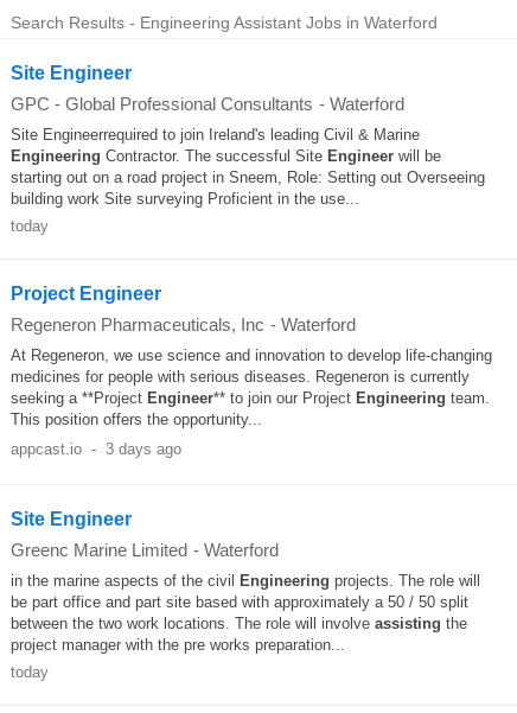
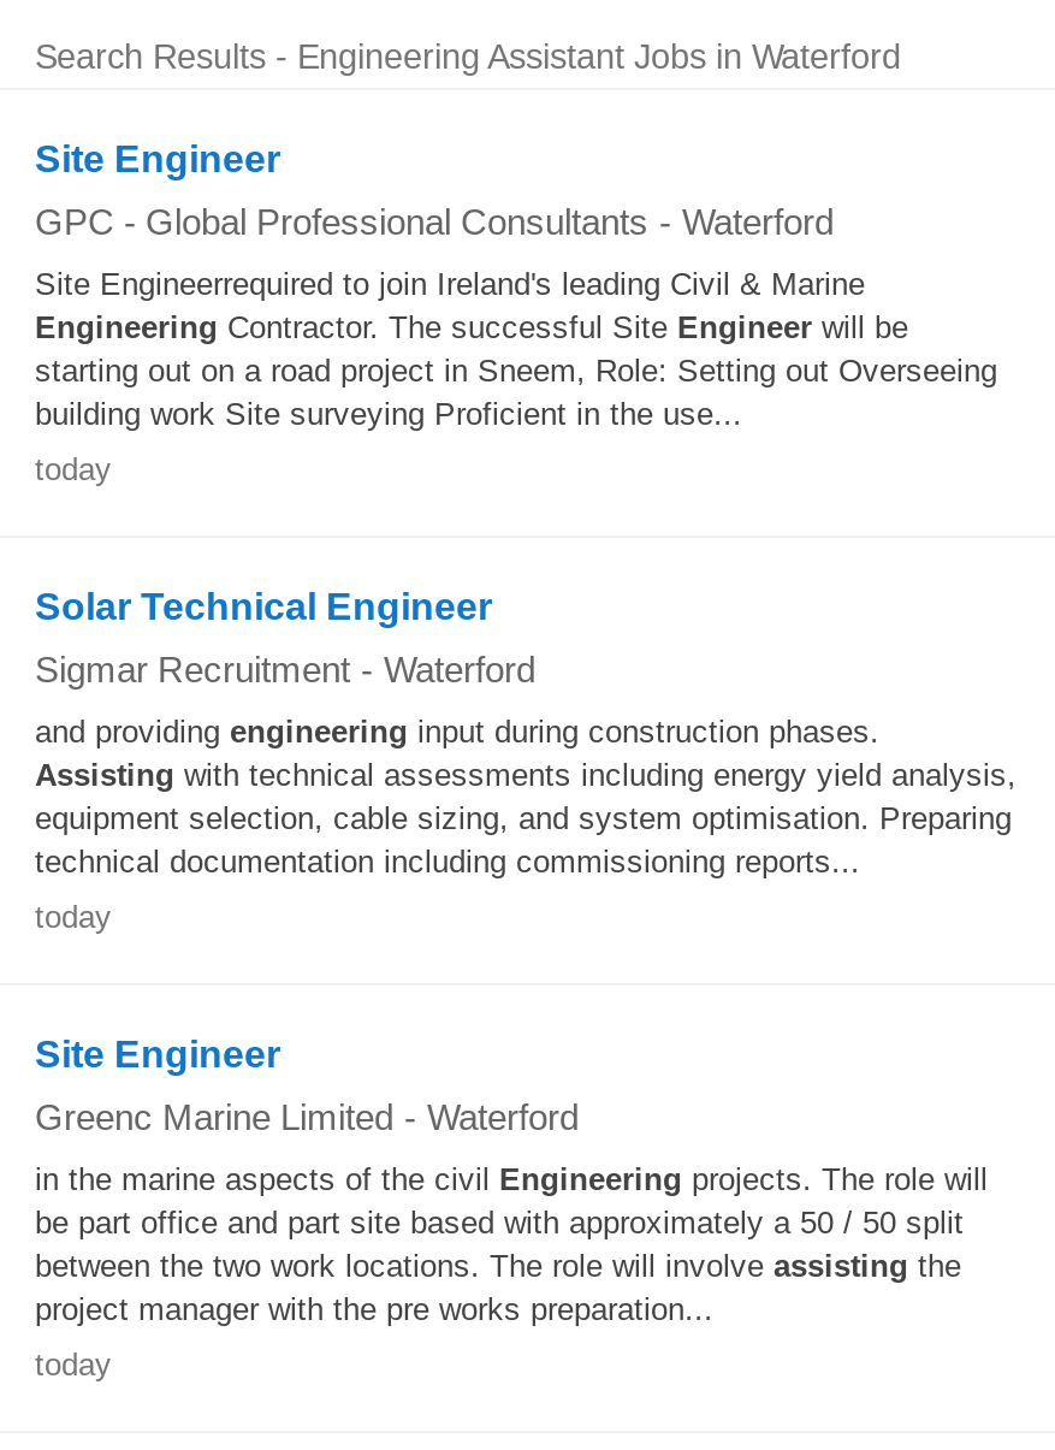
[11,284,161,304] Project Engineer -> [35,586,492,627] Solar Technical Engineer
[11,314,356,335] Regeneron Pharmaceuticals, Inc - Waterford -> [35,649,535,690] Sigmar Recruitment - Waterford
[11,346,492,428] At Regeneron, we use science and innovation to develop life‑changing | medicines for people with serious diseases. Regeneron is currently | seeking a **Project Engineer** to join our Project Engineering team. | This position offers the opportunity... -> [35,714,1017,880] and providing engineering input during construction phases. | Assisting with technical assessments including energy yield analysis, | equipment selection, cable sizing, and system optimisation. Preparing | technical documentation including commissioning reports...
[11,440,181,458] appcast.io - 3 days ago -> [35,899,112,935] today

